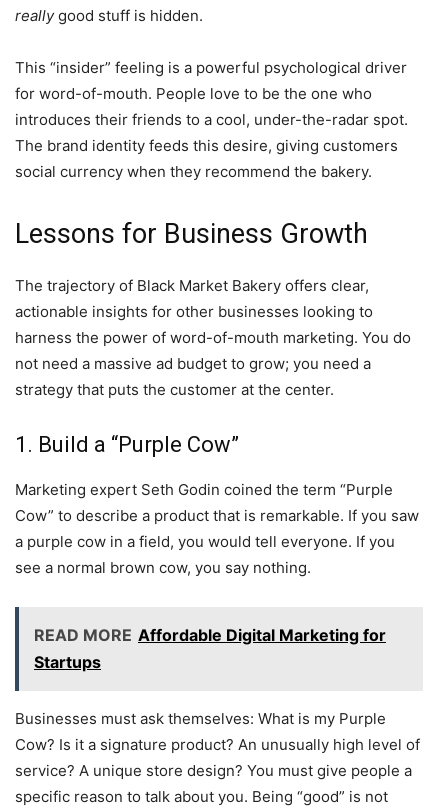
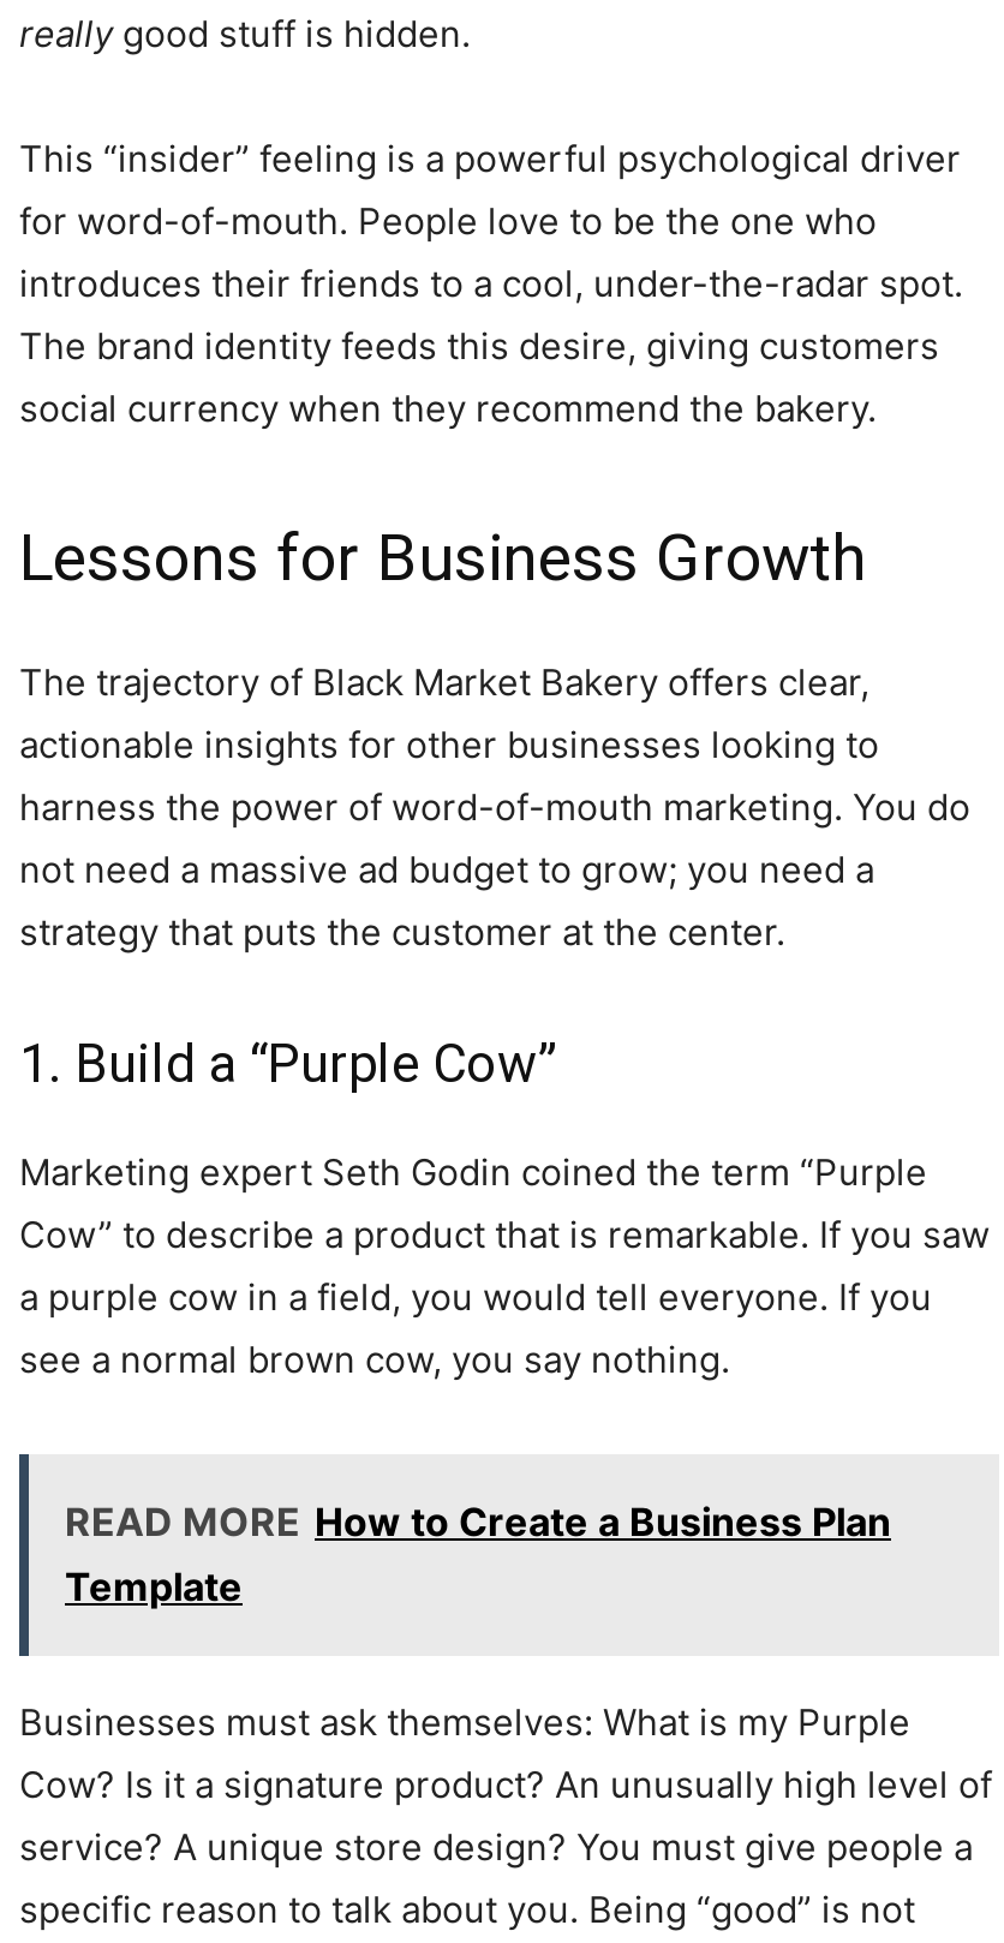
[34,625,386,672] READ MORE Affordable Digital Marketing for | Startups -> [65,1497,891,1610] READ MORE How to Create a Business Plan | Template

